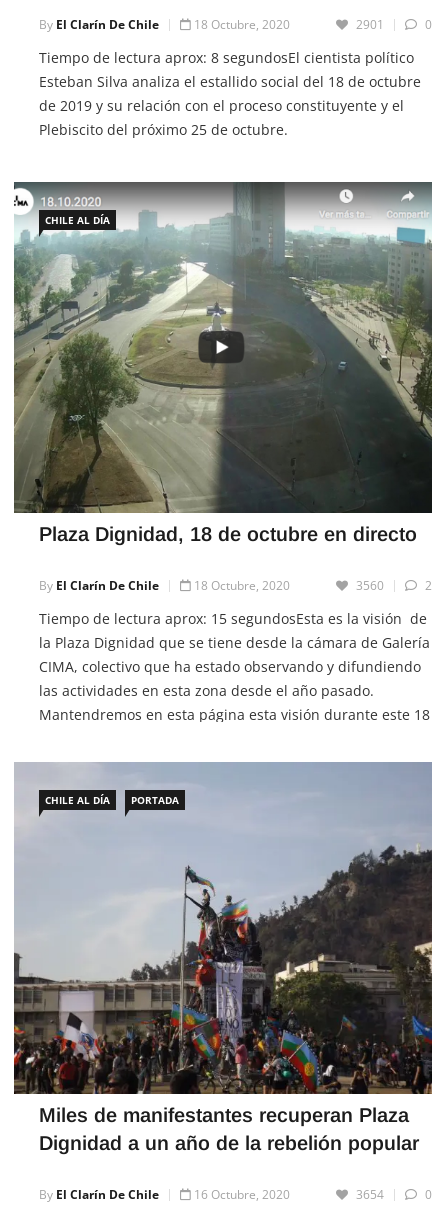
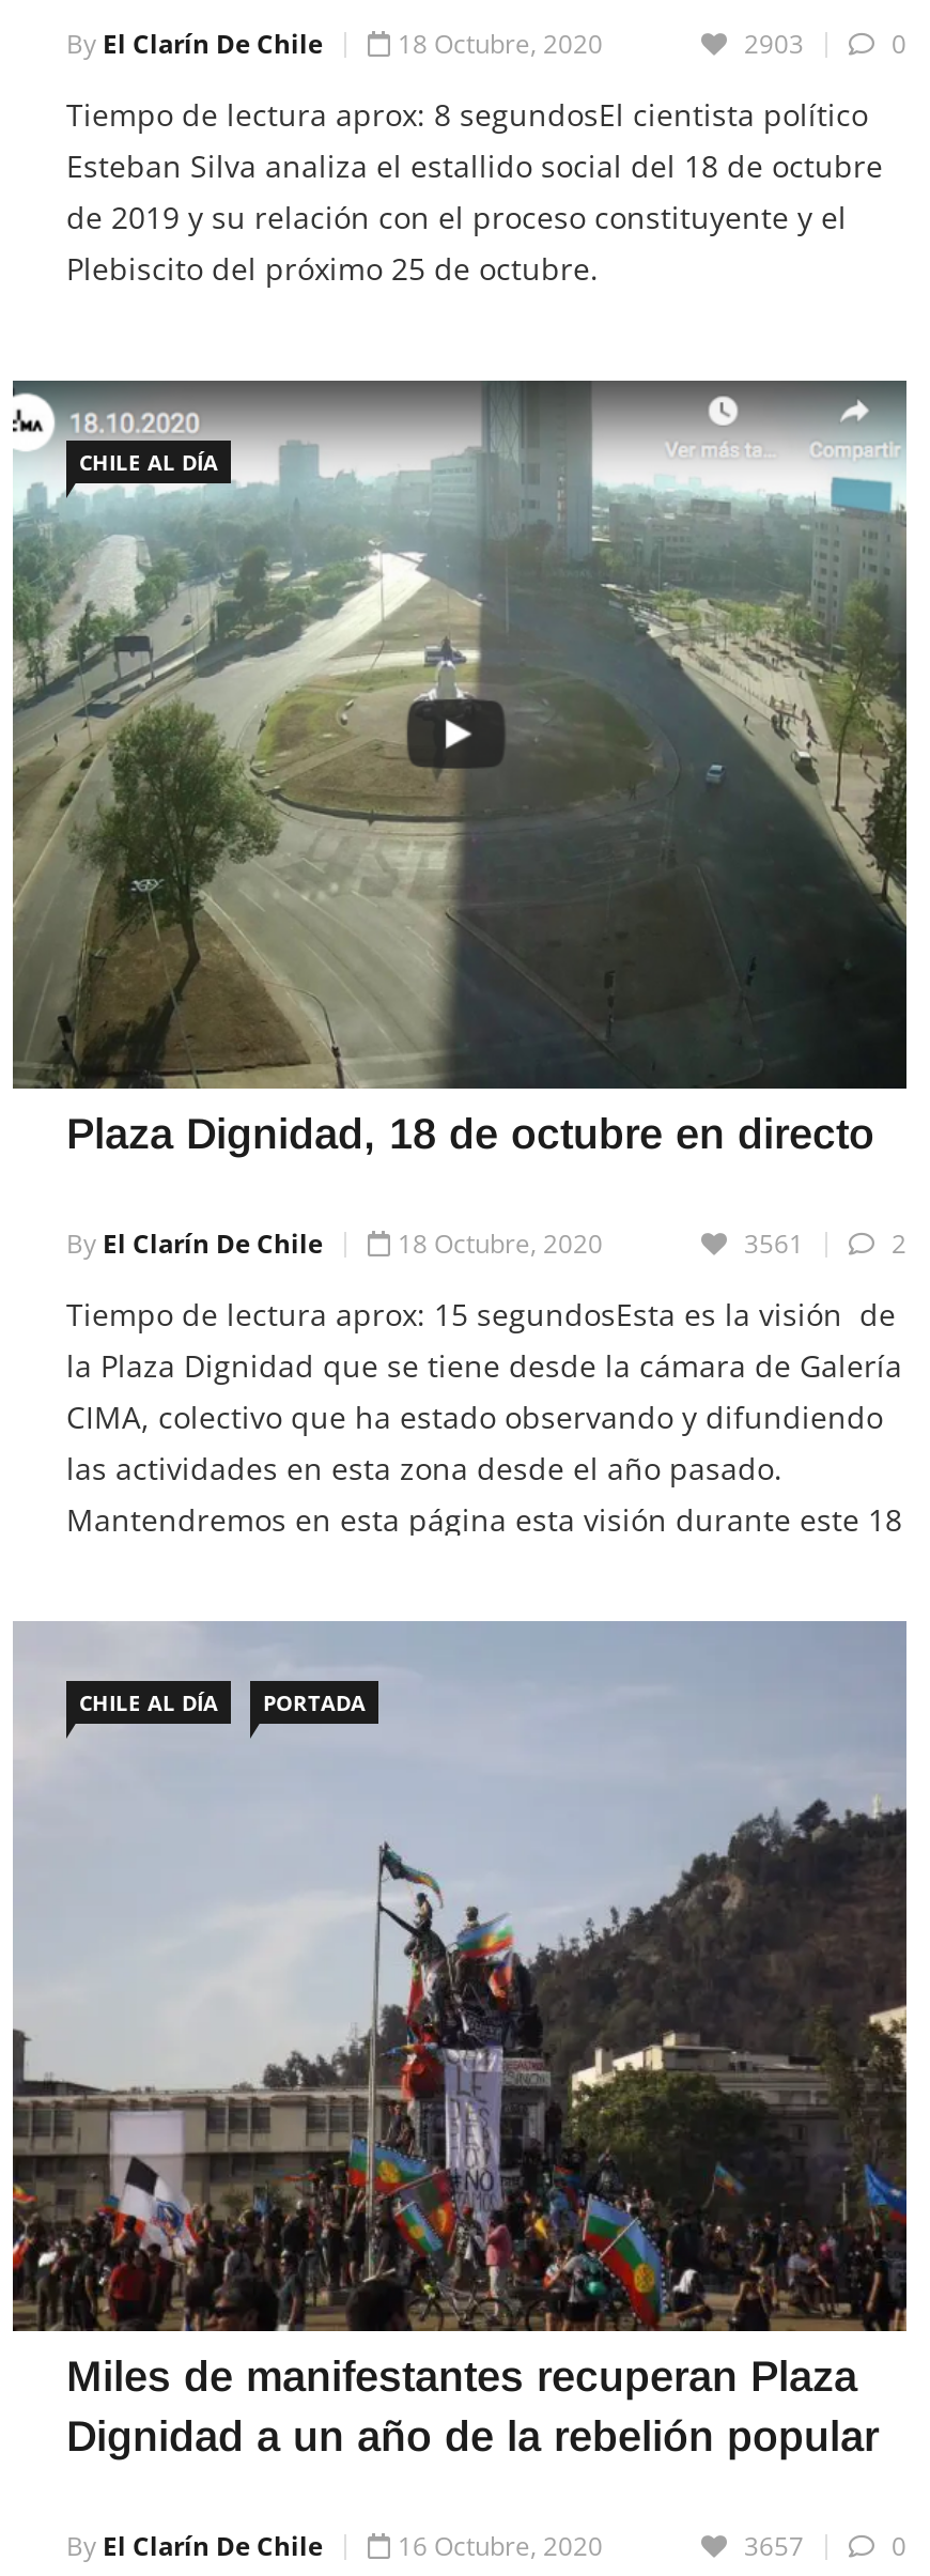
[353,16,384,33] 2901 -> [738,25,804,62] 2903
[353,577,384,594] 3560 -> [738,1226,804,1262] 3561
[353,1186,384,1203] 3654 -> [738,2527,804,2564] 3657

